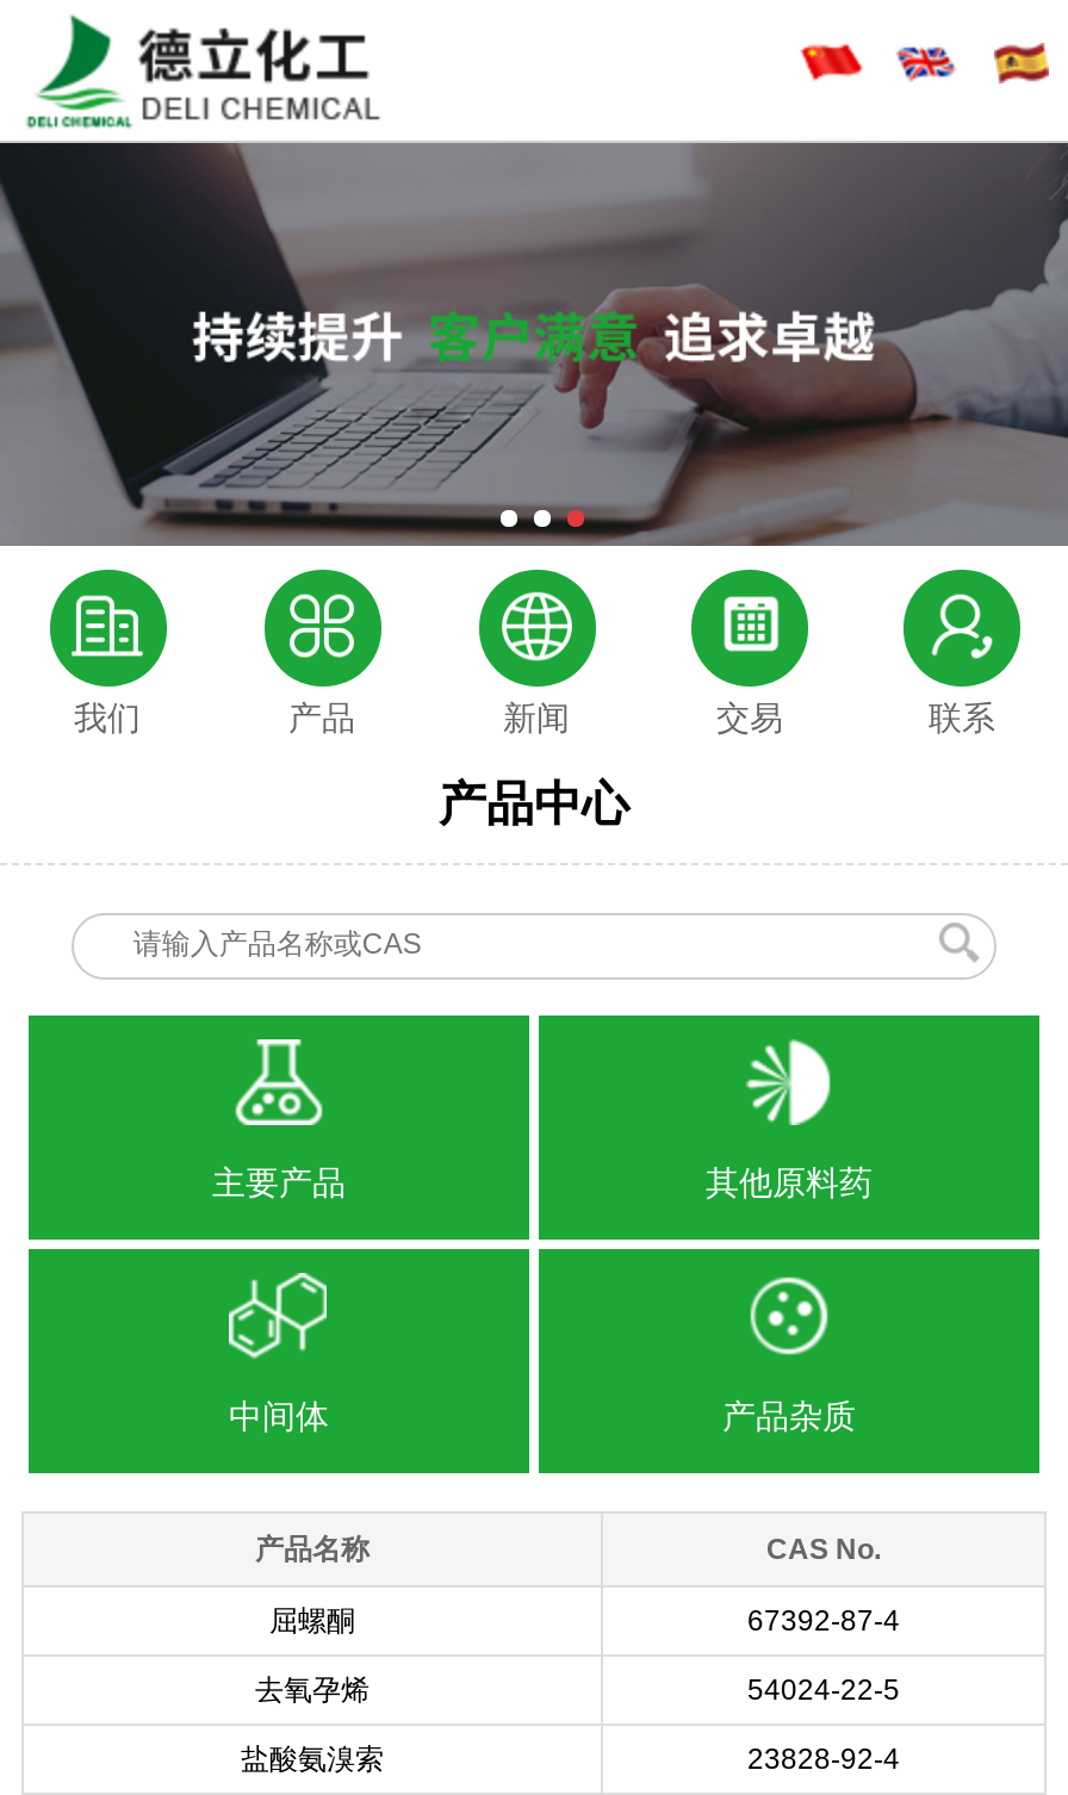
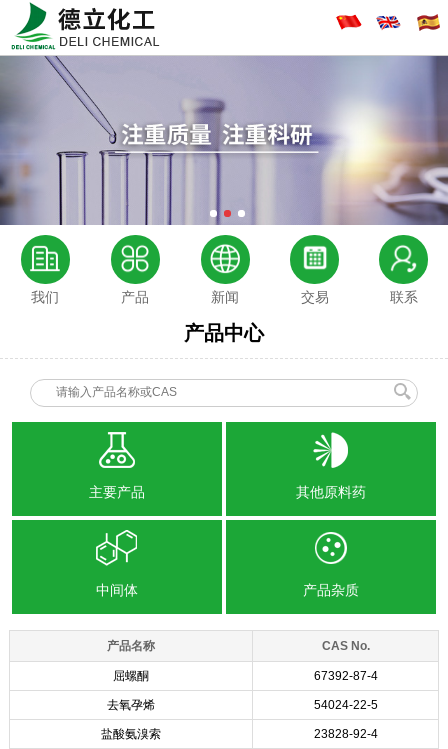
[7,141,1061,546] [image] -> [3,55,445,225] [image]

